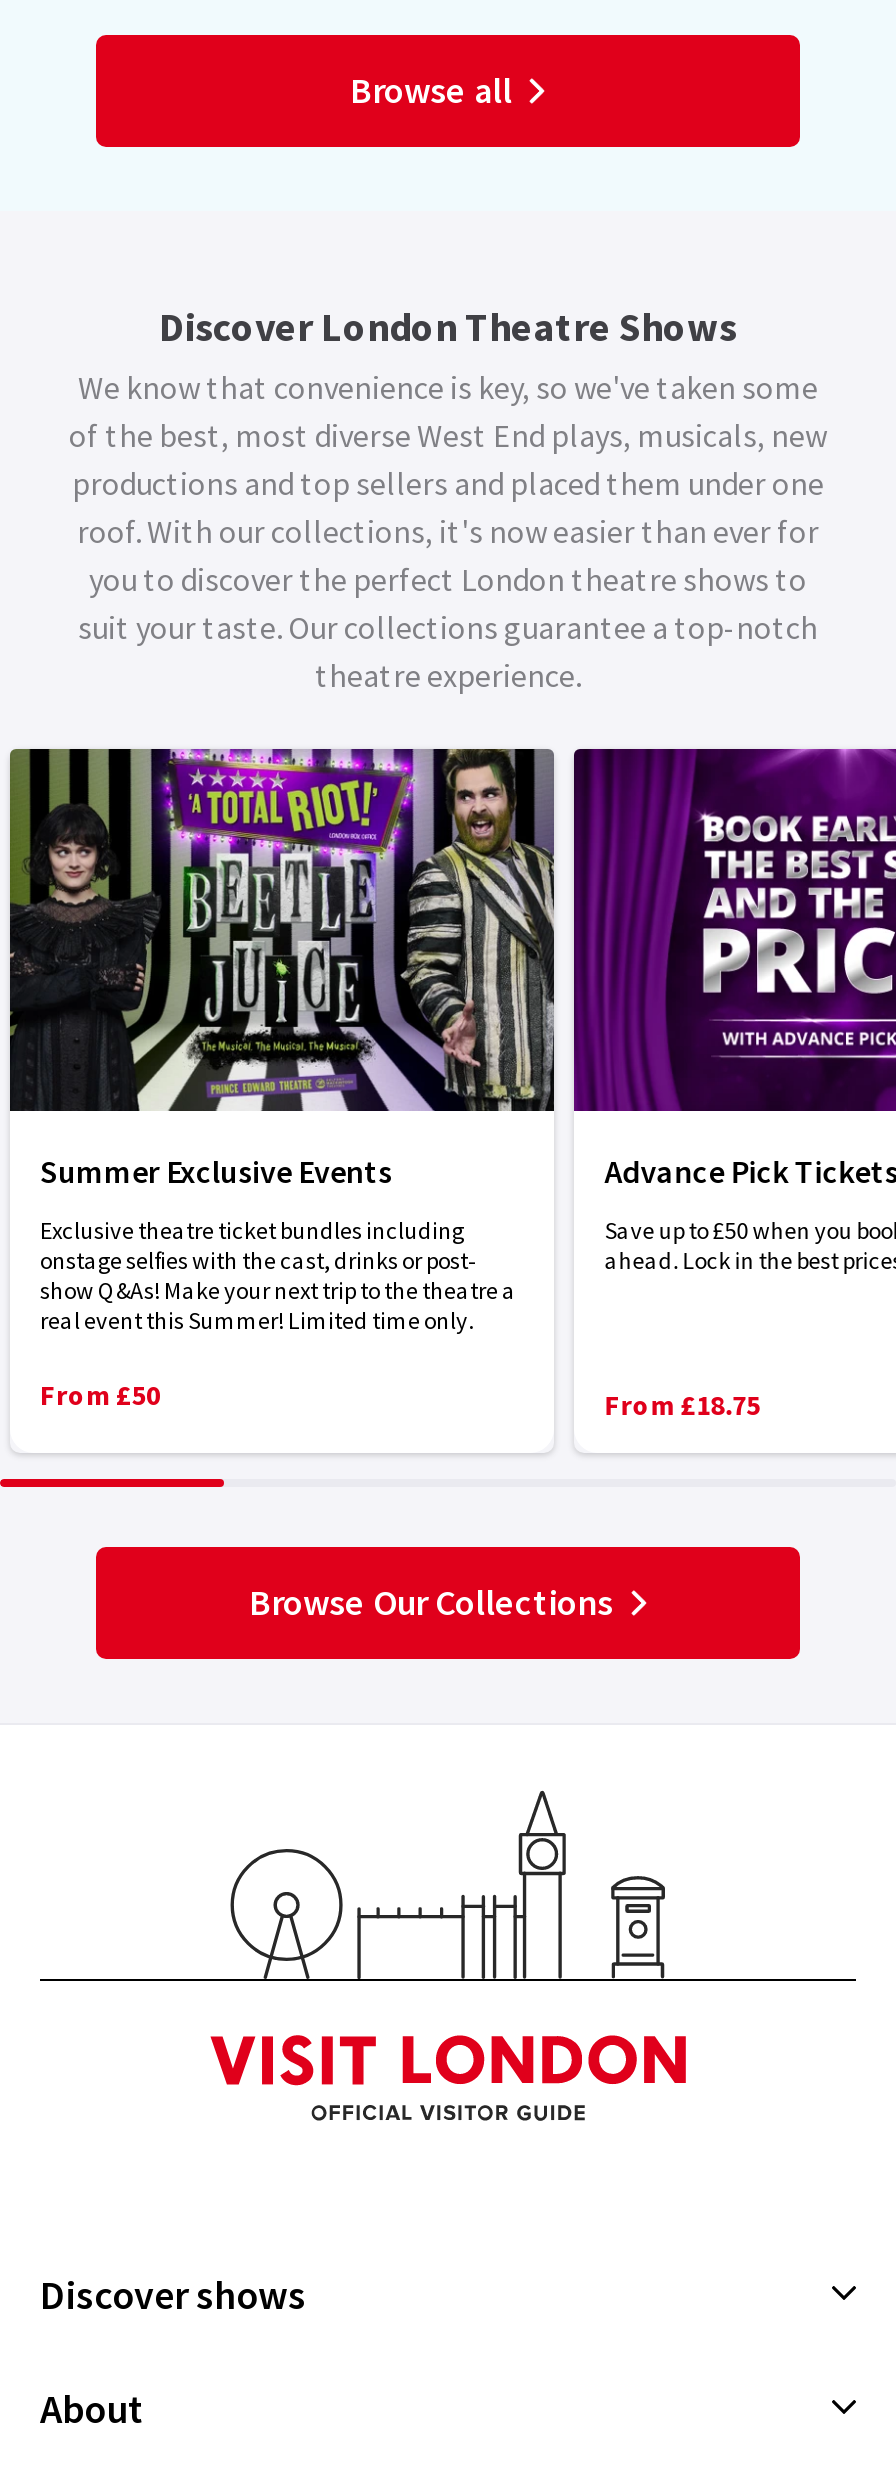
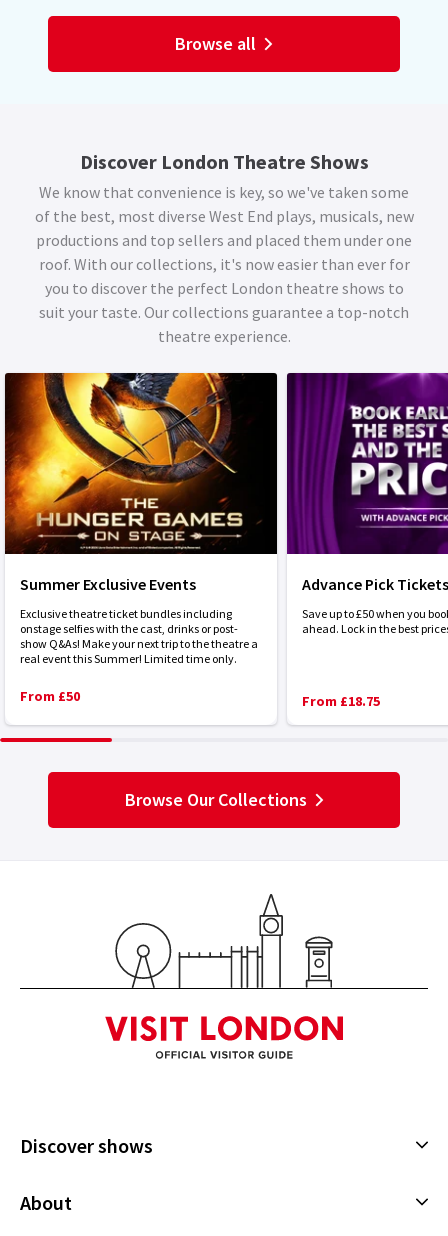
[8,747,556,1113] [image] -> [4,372,278,555] [image]

